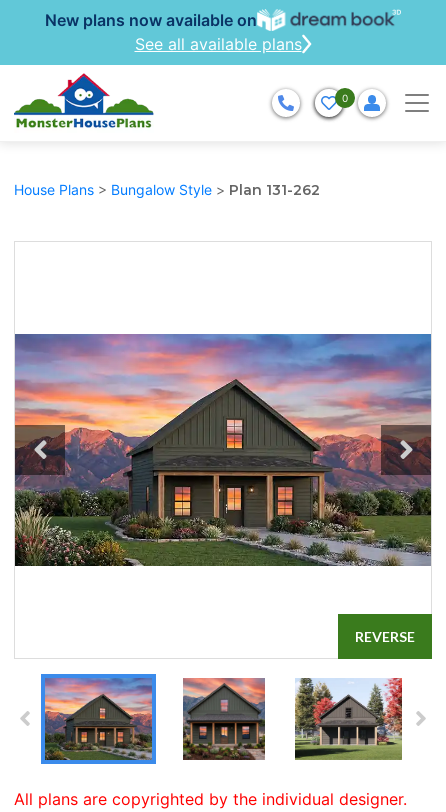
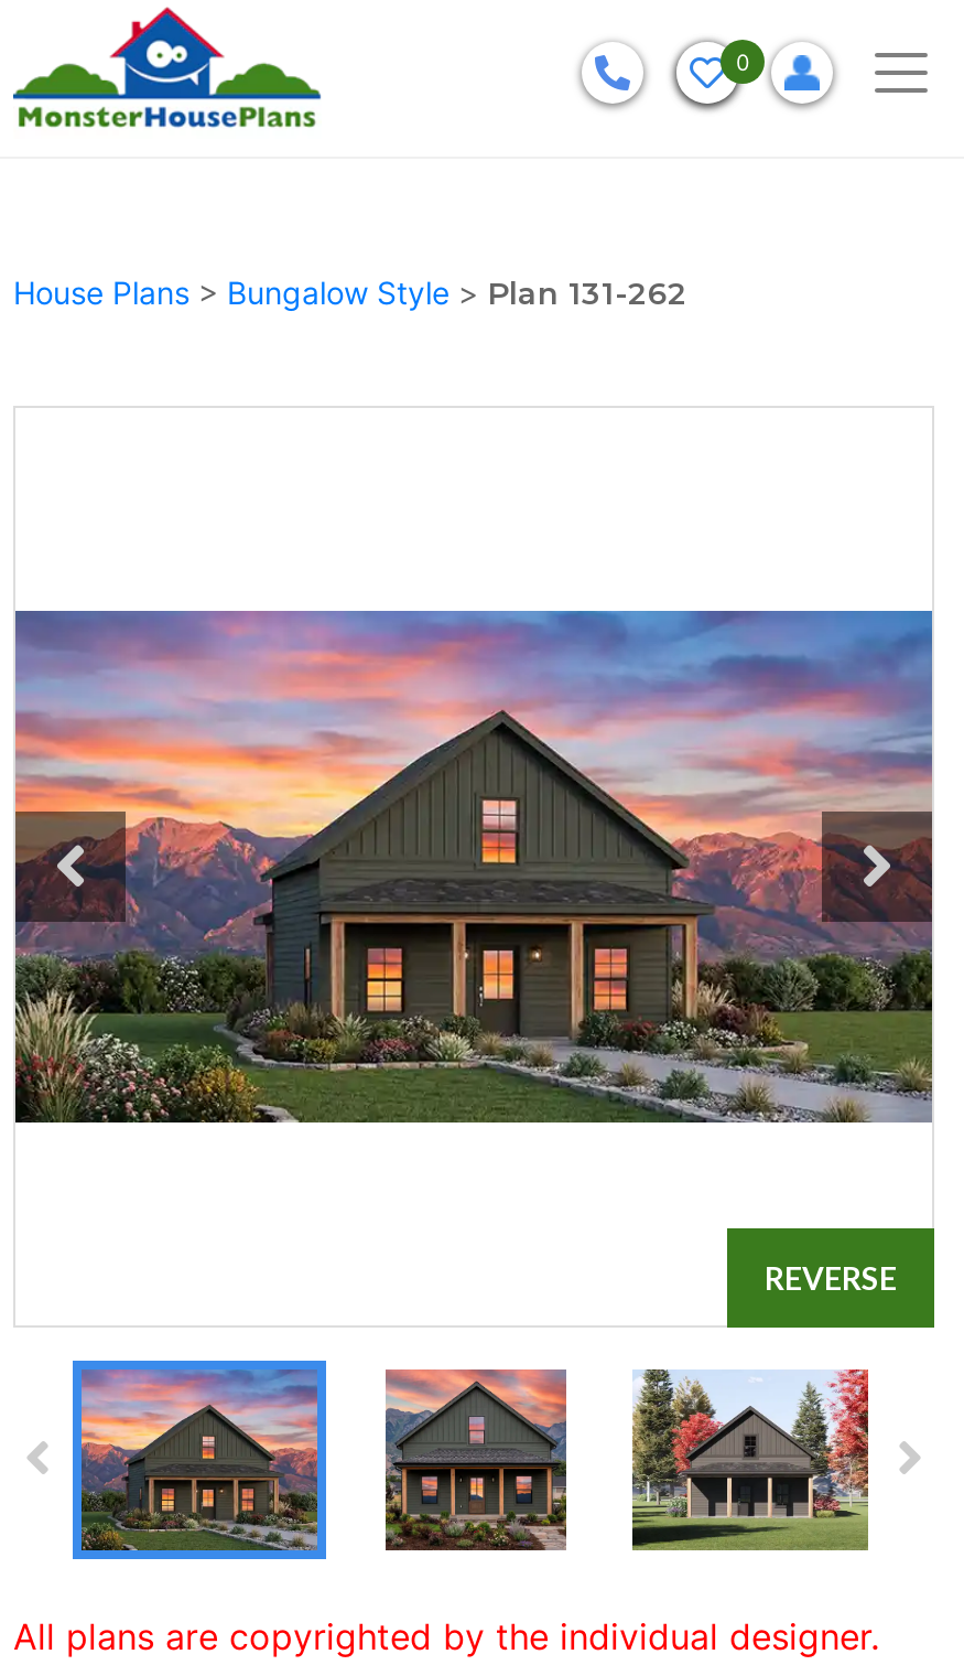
[45,10,301,54] New plans now available on | See all available plans -> none
moved [51,75,126,131] -> [95,11,260,135]: [image]

